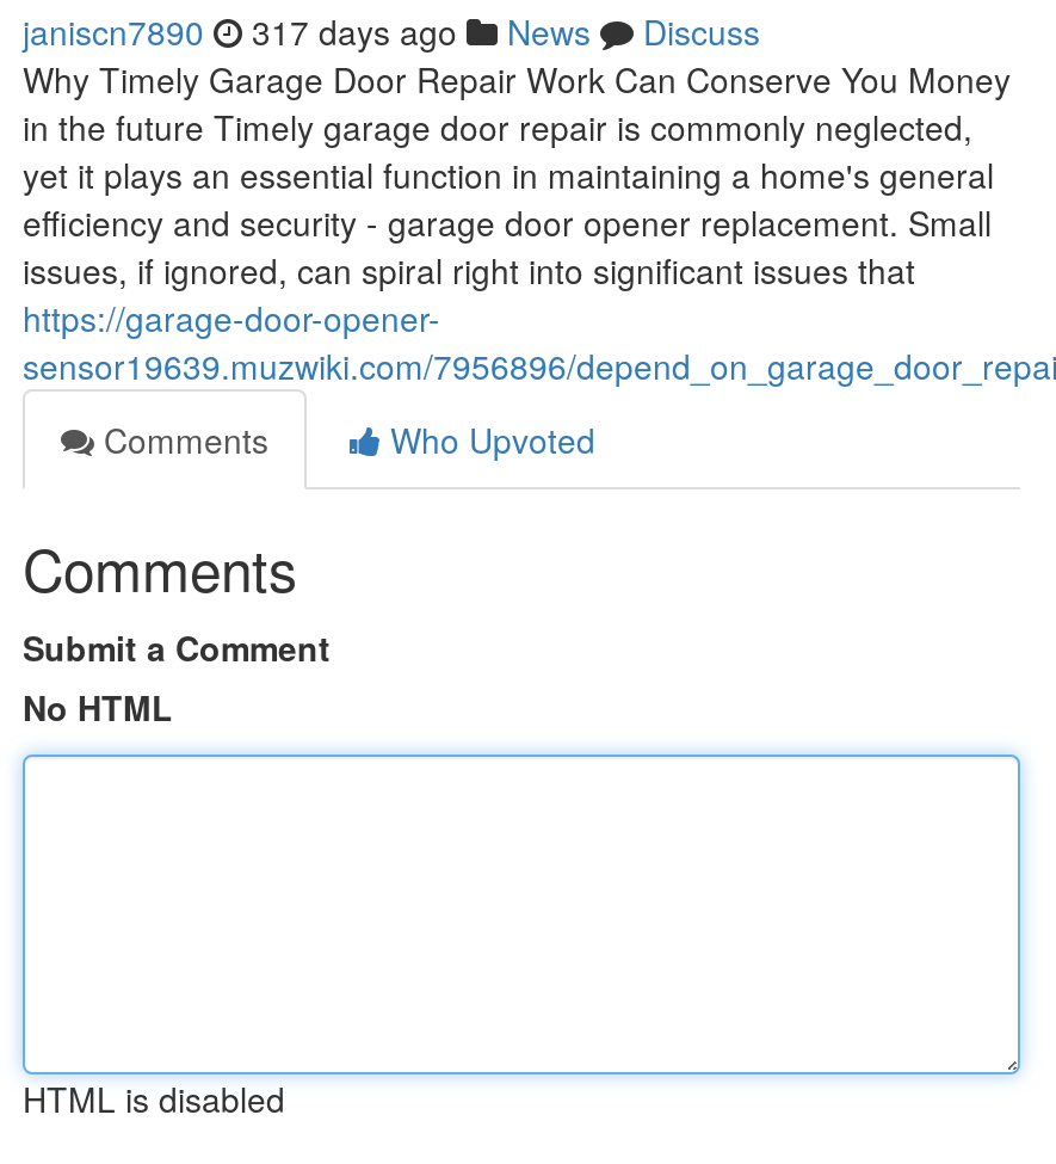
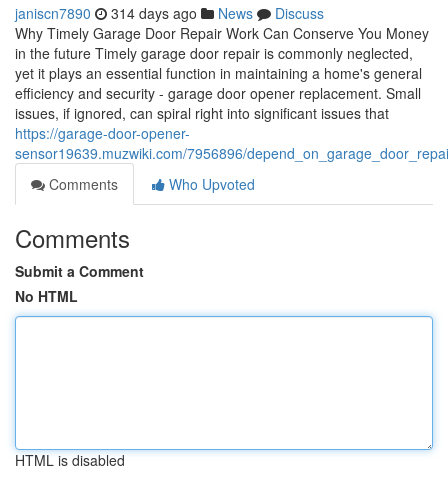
[23,7,760,55] janiscn7890 317 days ago News Discuss -> [15,3,324,23] janiscn7890 314 days ago News Discuss

